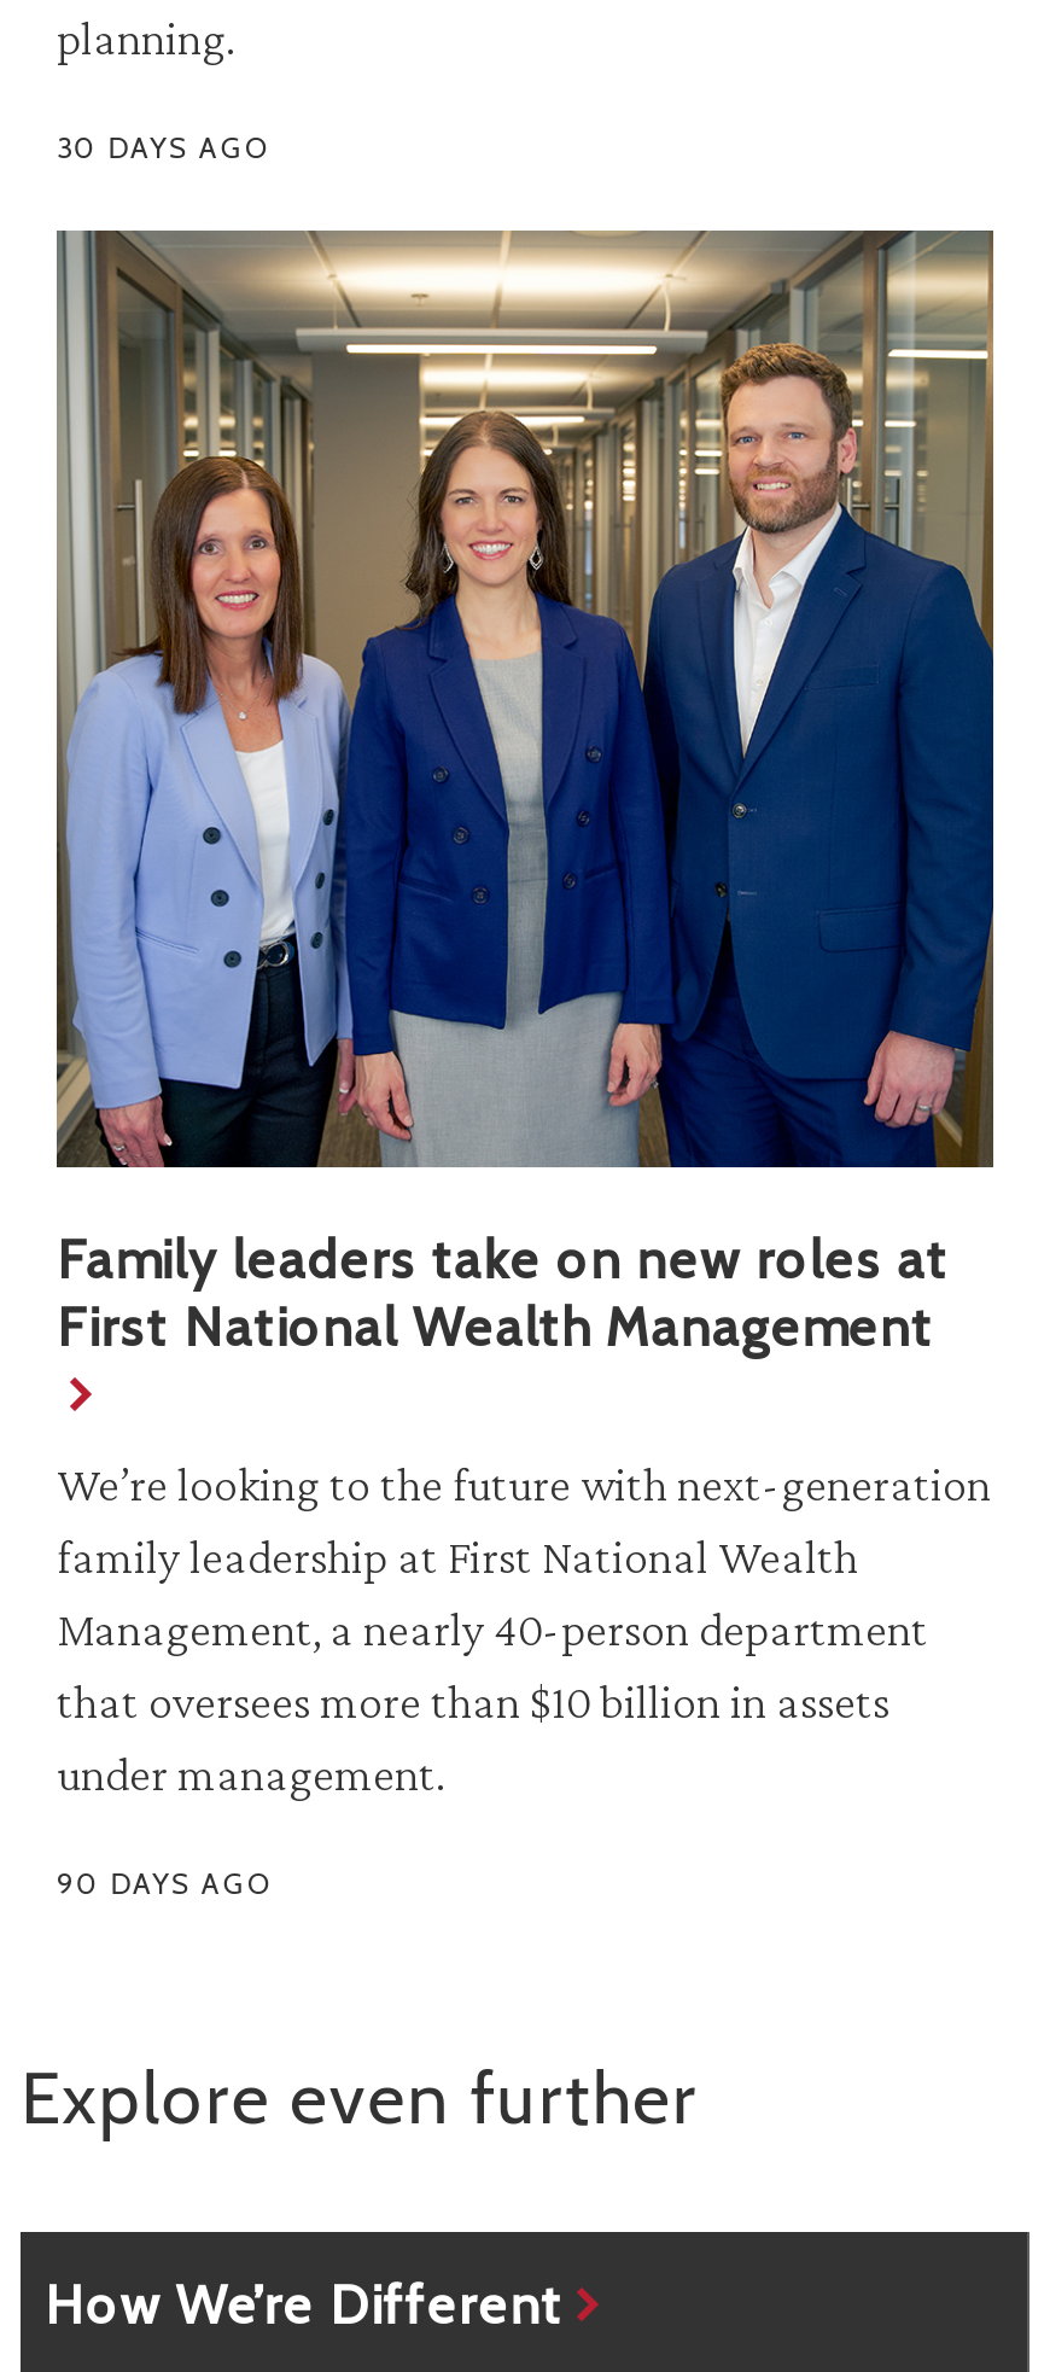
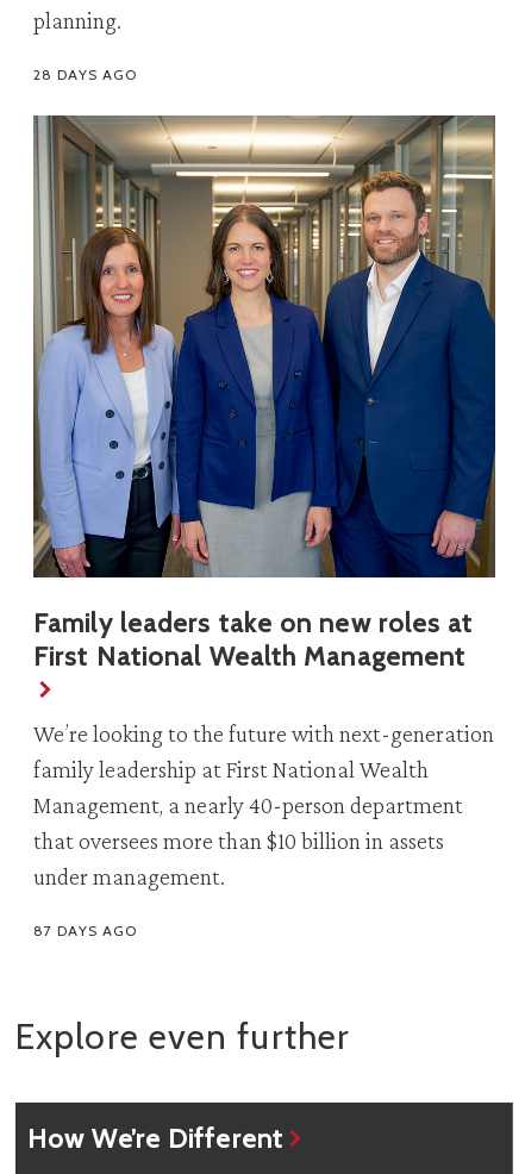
[57,130,269,166] 30 DAYS AGO -> [33,66,137,84] 28 DAYS AGO
[57,1866,272,1902] 90 DAYS AGO -> [33,922,137,940] 87 DAYS AGO

